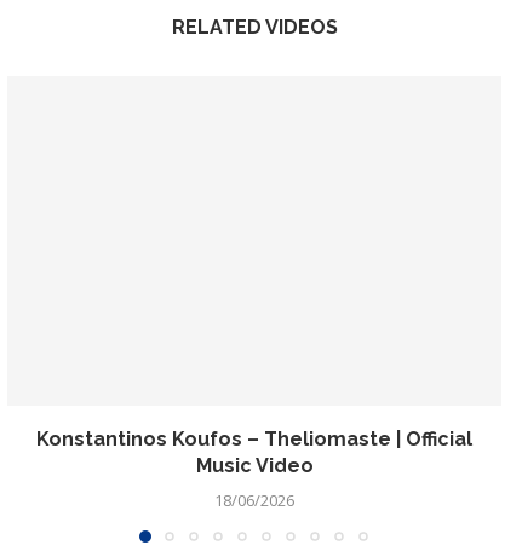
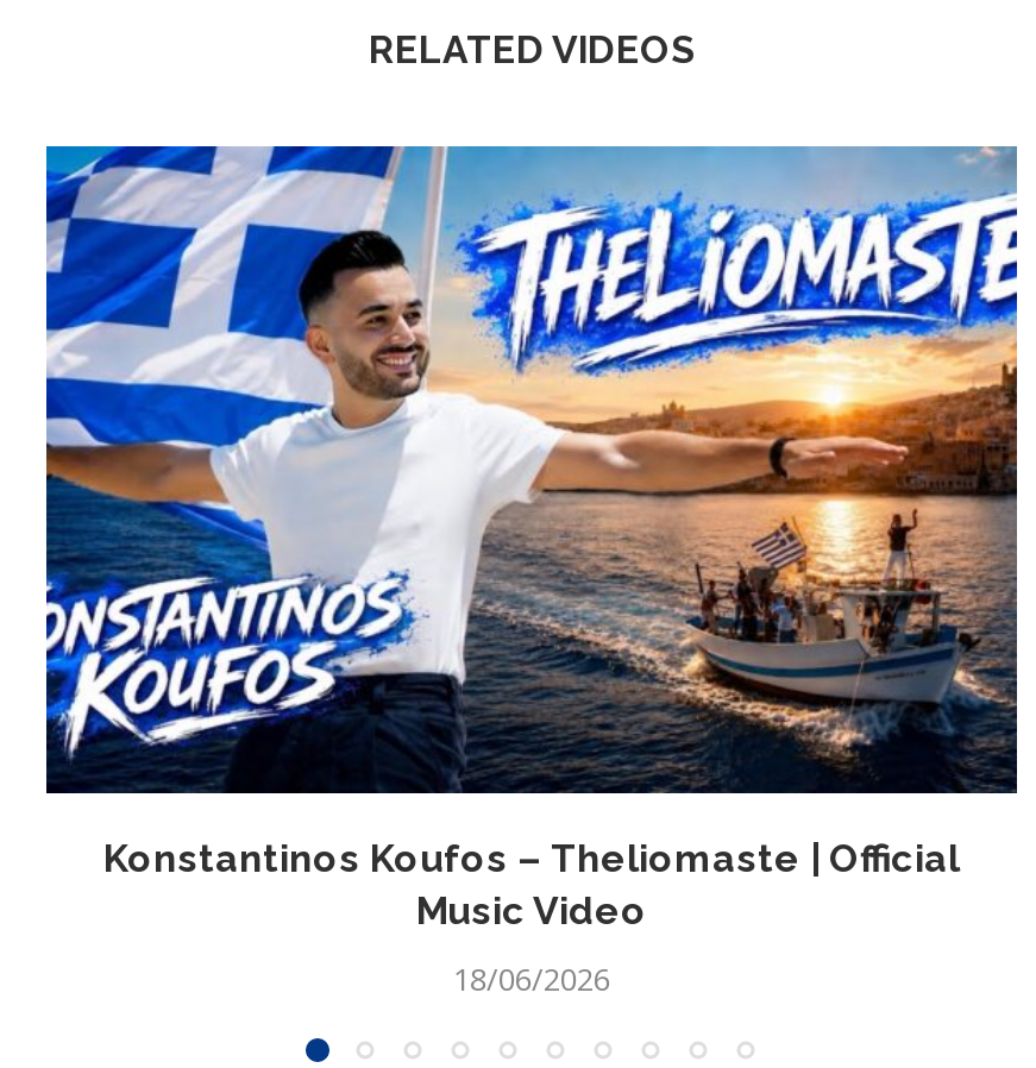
none -> [44,143,1019,797] [image]

